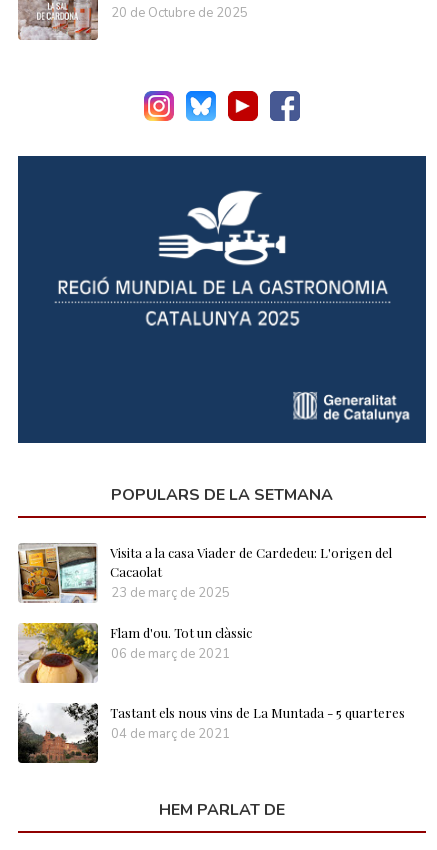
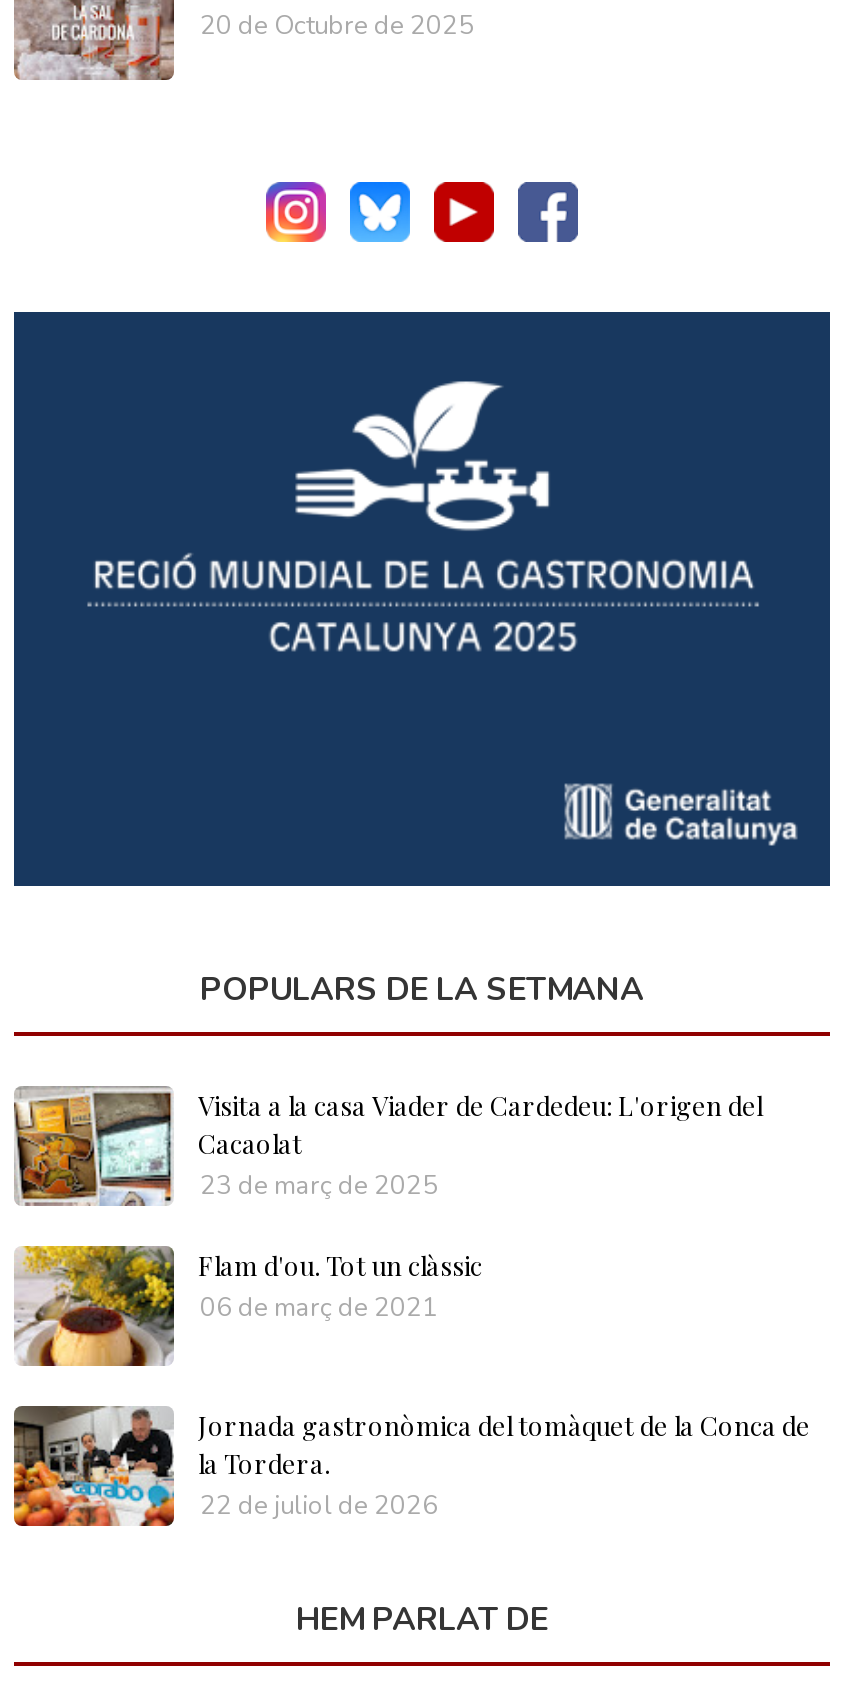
[17,703,405,764] [image] | Tastant els nous vins de La Muntada - 5 quarteres | 04 de març de 2021 -> [12,1404,810,1528] [image] | Jornada gastronòmica del tomàquet de la Conca de | la Tordera. | 22 de juliol de 2026

